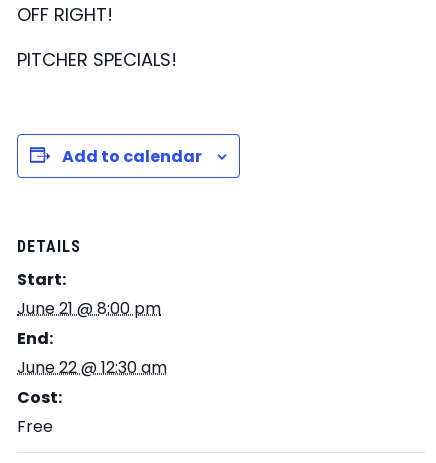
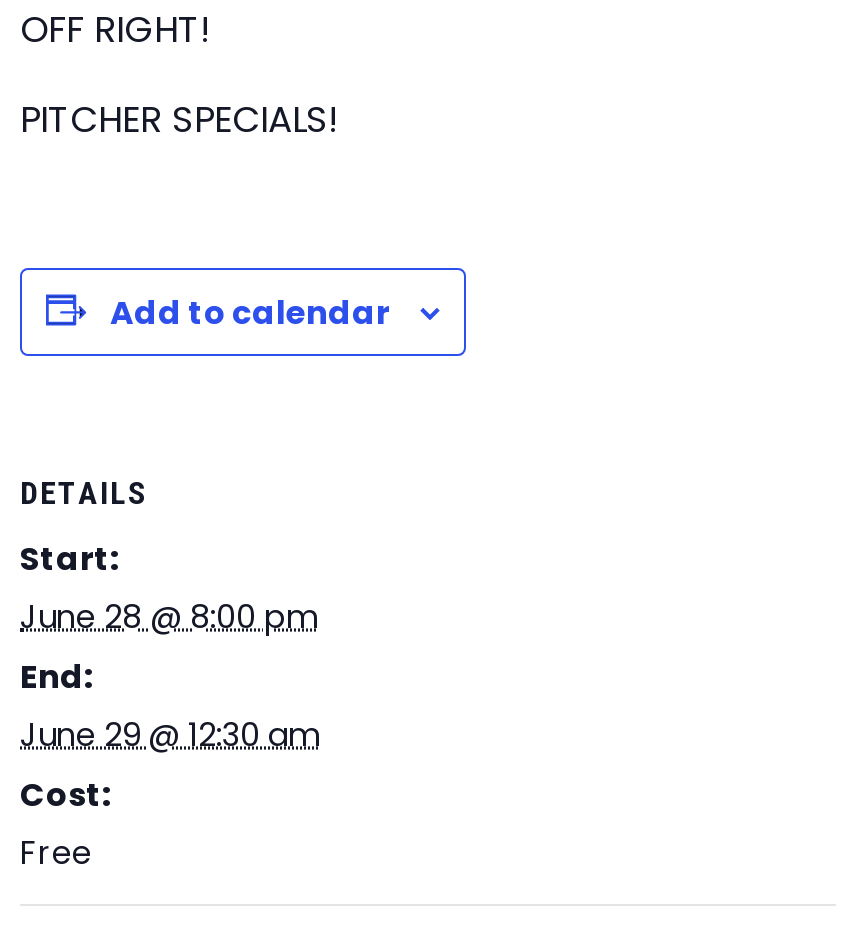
[17,297,161,320] June 21 @ 8:00 pm -> [20,595,318,641] June 28 @ 8:00 pm
[17,356,167,379] June 22 @ 12:30 am -> [20,713,320,759] June 29 @ 12:30 am

